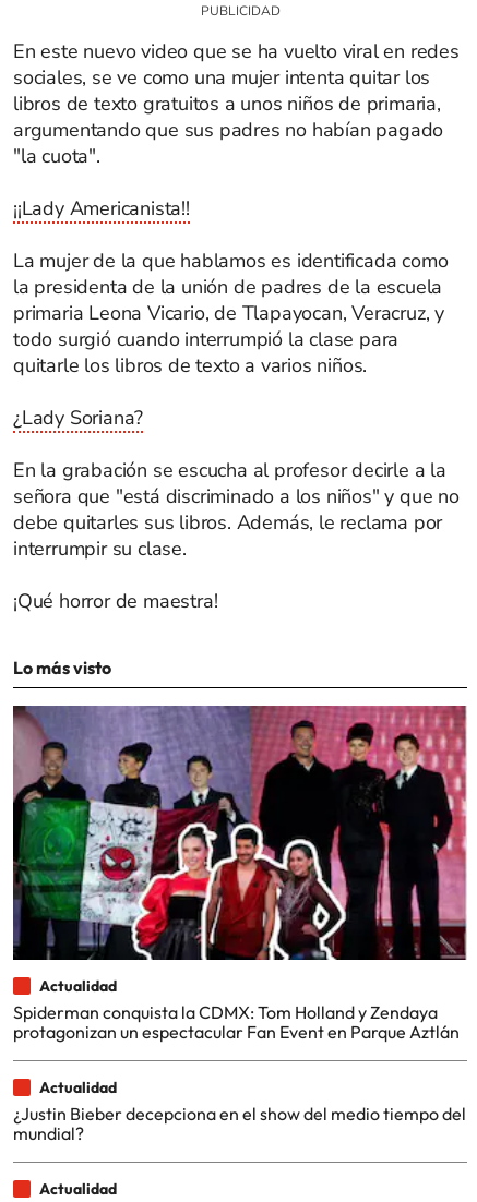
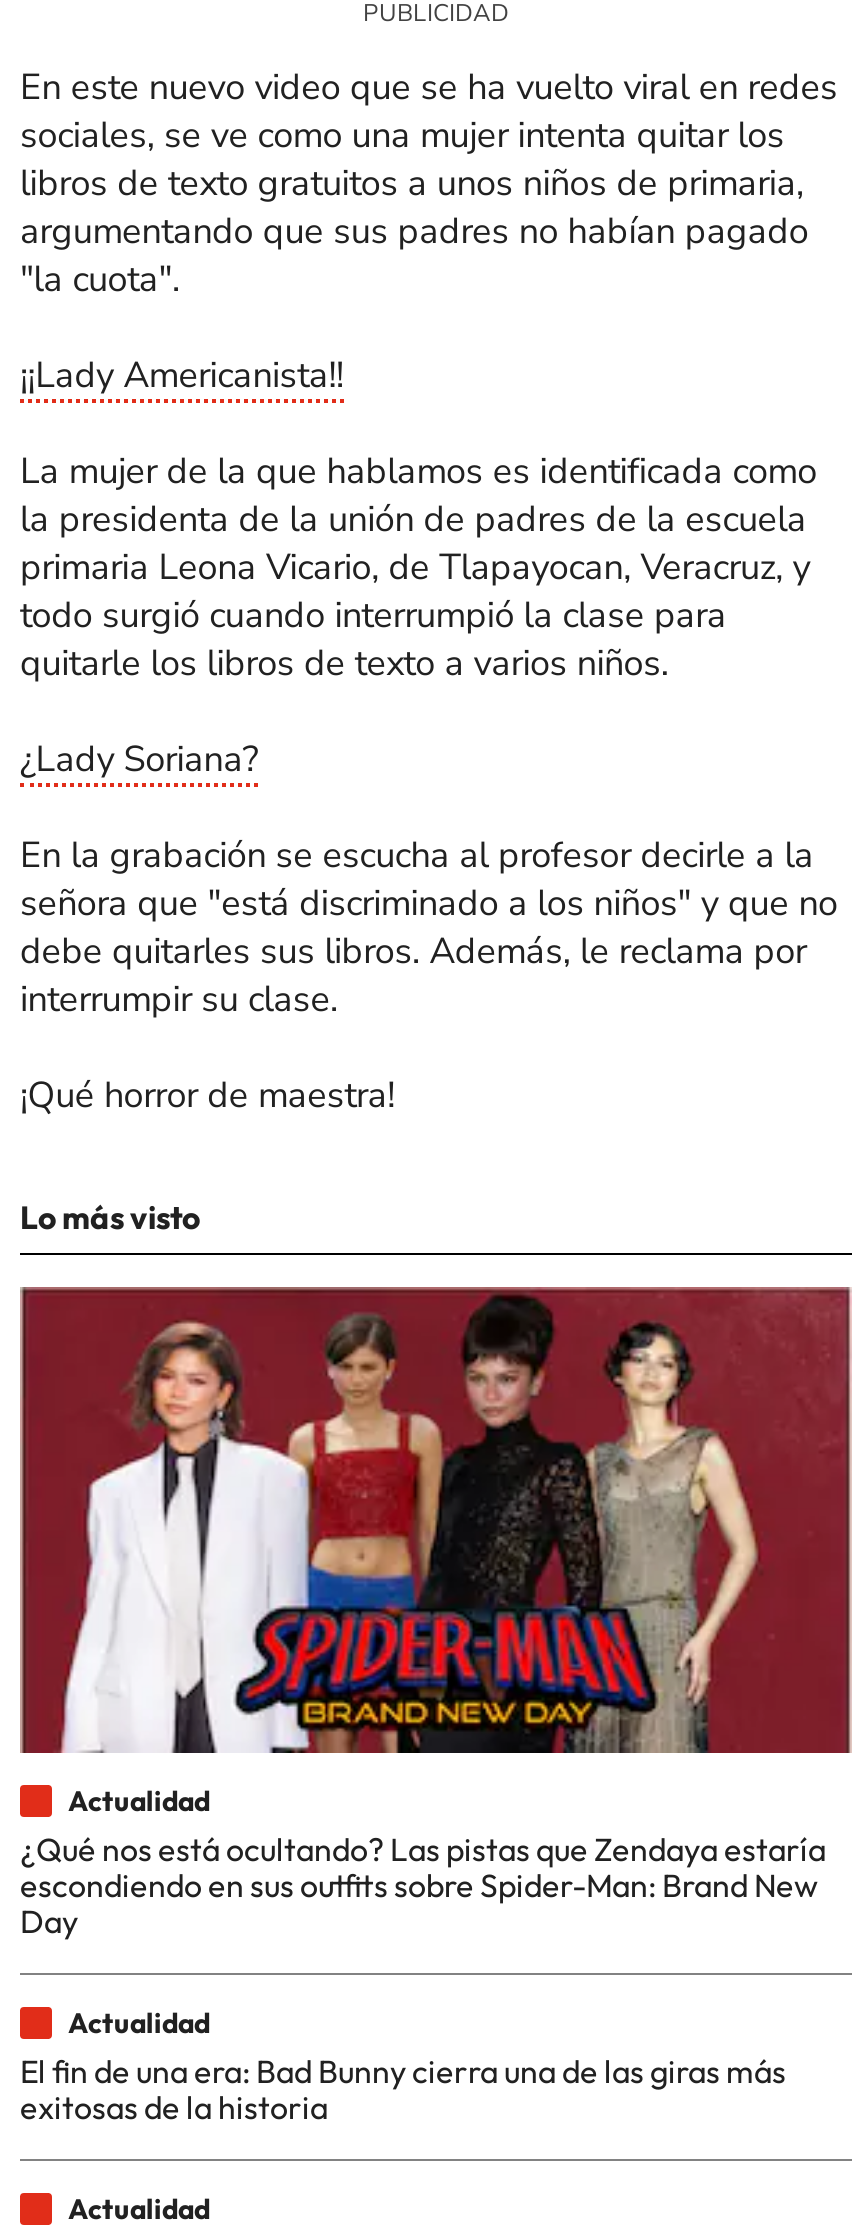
[12,705,467,1043] [image] | Spiderman conquista la CDMX: Tom Holland y Zendaya | protagonizan un espectacular Fan Event en Parque Aztlán -> [20,1285,852,1941] [image] | ¿Qué nos está ocultando? Las pistas que Zendaya estaría | escondiendo en sus outfits sobre Spider-Man: Brand New | Day
[13,1103,466,1144] ¿Justin Bieber decepciona en el show del medio tiempo del | mundial? -> [20,2051,786,2127] El fin de una era: Bad Bunny cierra una de las giras más | exitosas de la historia

